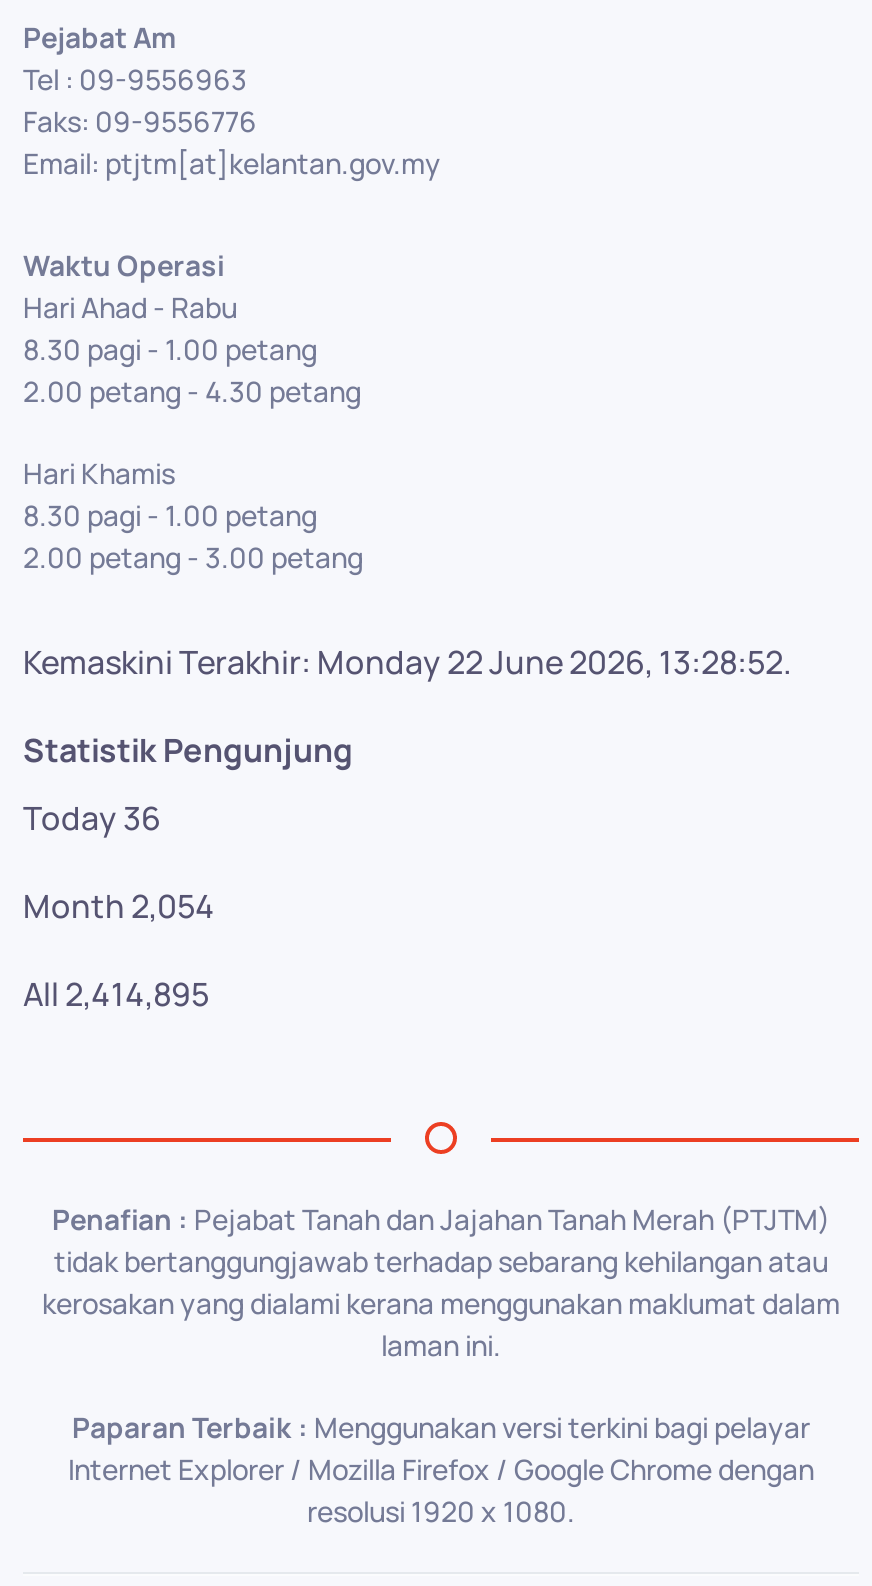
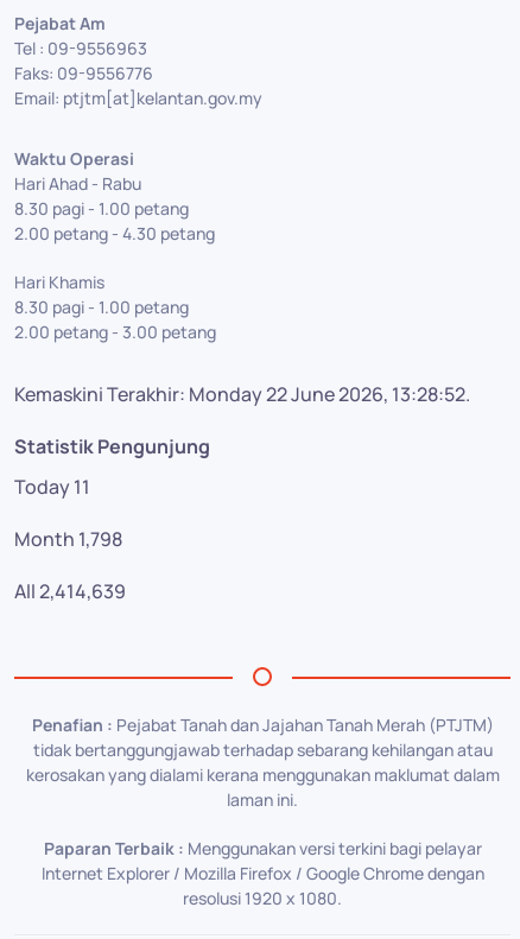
[23,797,161,841] Today 36 -> [14,474,90,500] Today 11
[23,885,215,929] Month 2,054 -> [14,526,122,552] Month 1,798
[23,973,209,1017] All 2,414,895 -> [14,579,126,605] All 2,414,639

